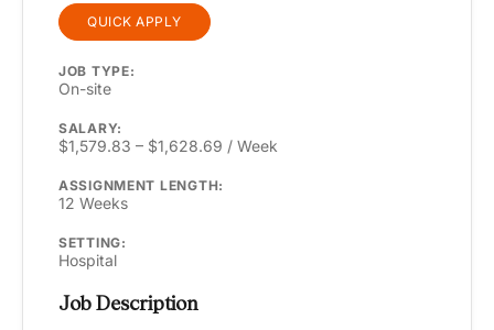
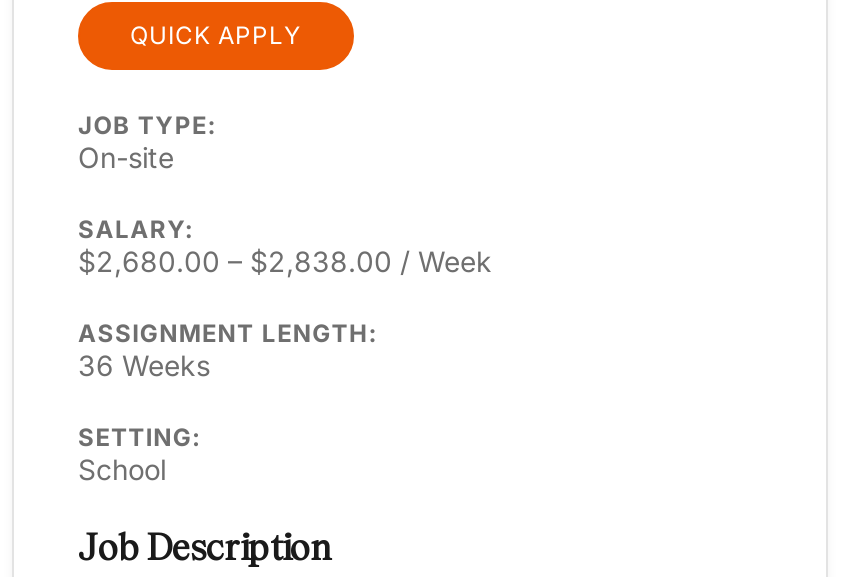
[58,136,278,155] $1,579.83 – $1,628.69 / Week -> [78,244,492,278] $2,680.00 – $2,838.00 / Week
[58,194,128,212] 12 Weeks -> [78,348,210,382] 36 Weeks
[58,251,117,269] Hospital -> [78,452,166,486] School

